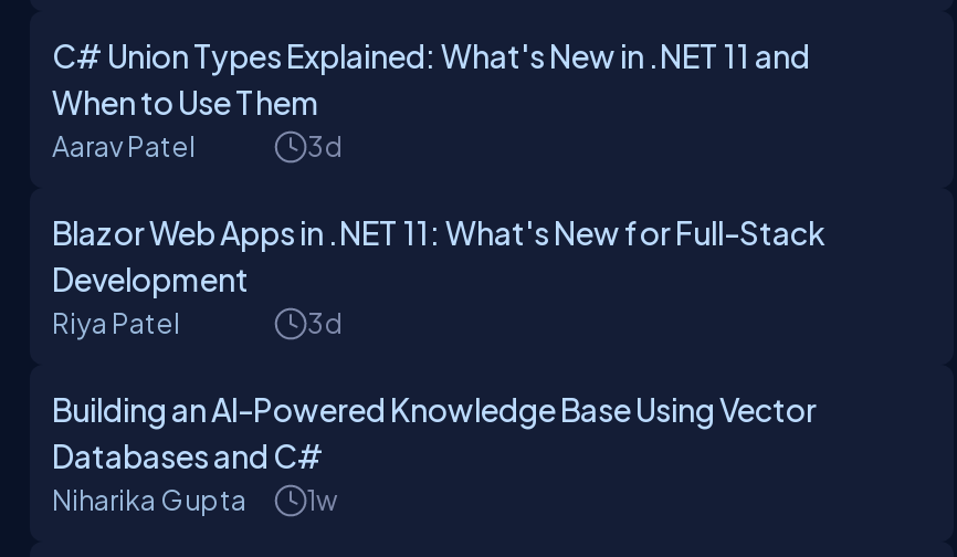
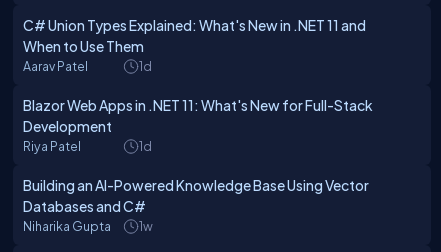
[307,128,345,164] 3d -> [138,58,151,74] 1d
[307,305,345,340] 3d -> [138,138,151,154] 1d

